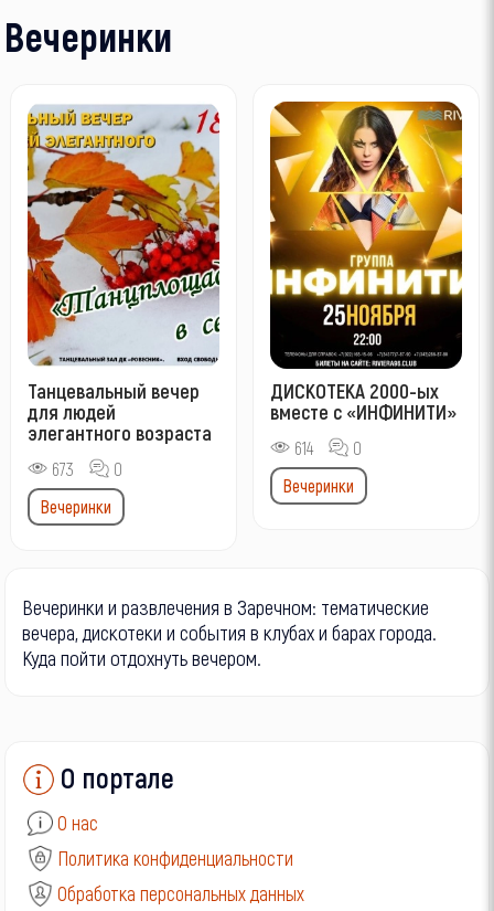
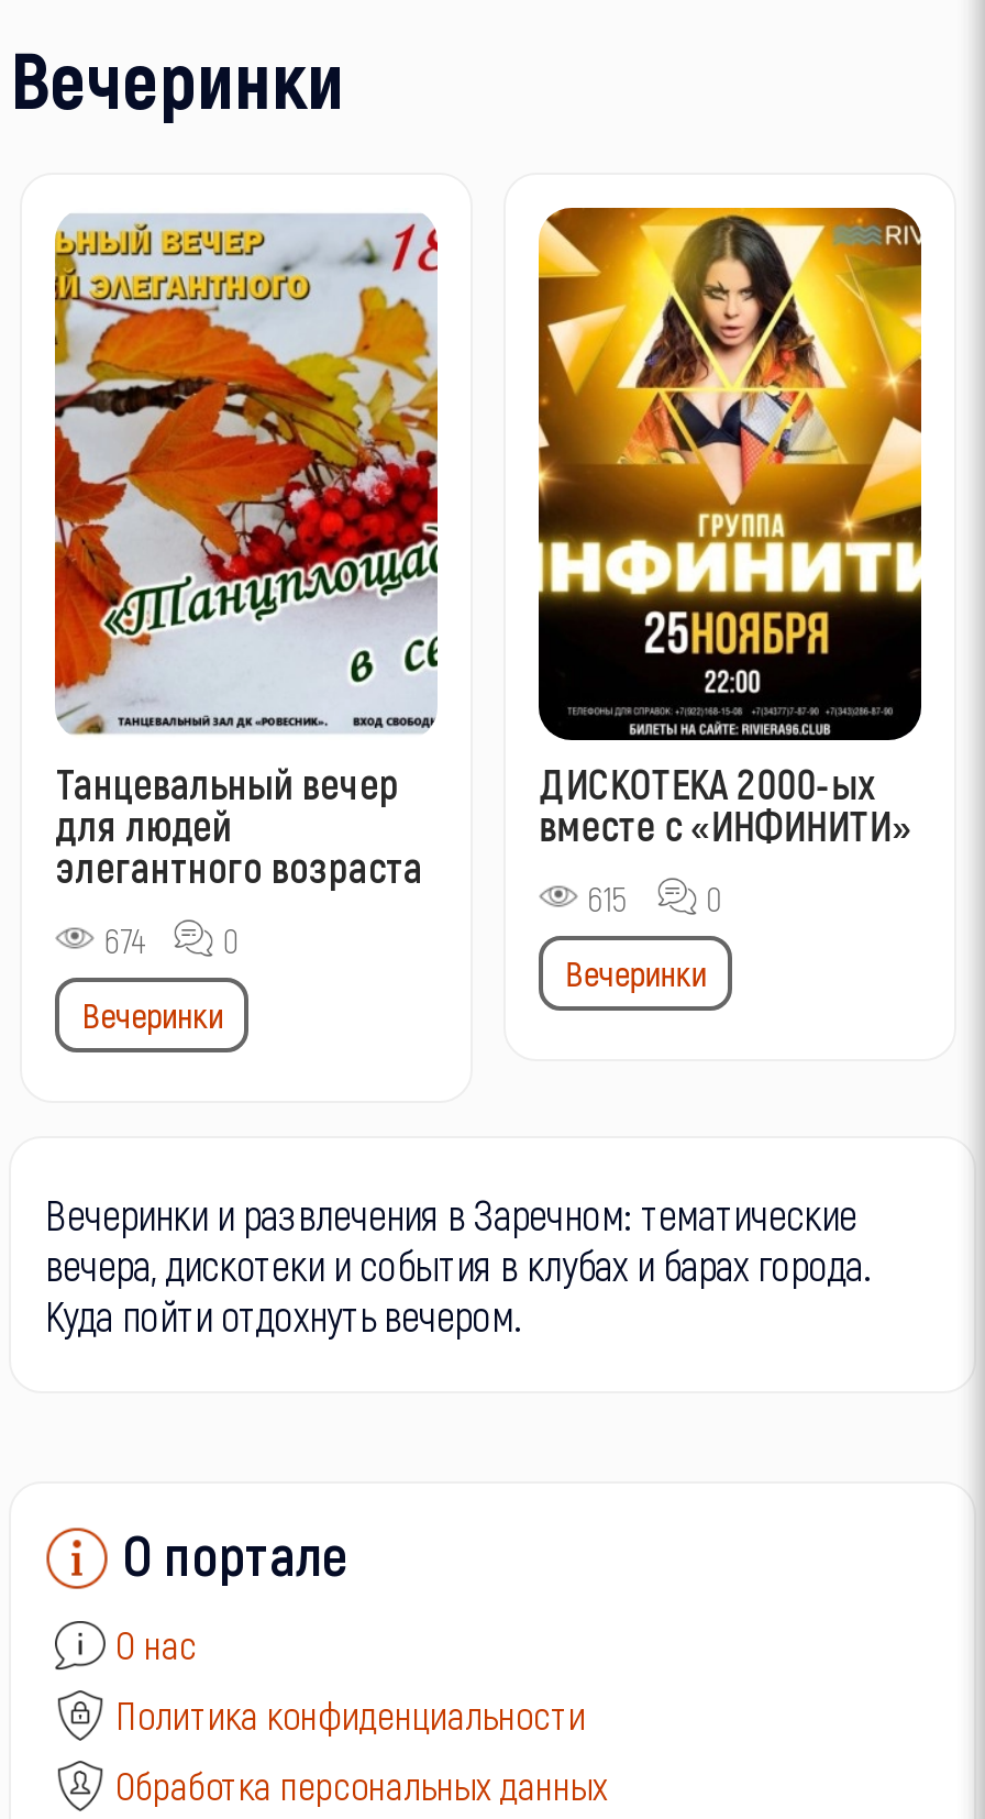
[295,437,362,458] 614 0 -> [587,876,724,918] 615 0
[52,458,123,479] 673 0 -> [104,918,241,960] 674 0

